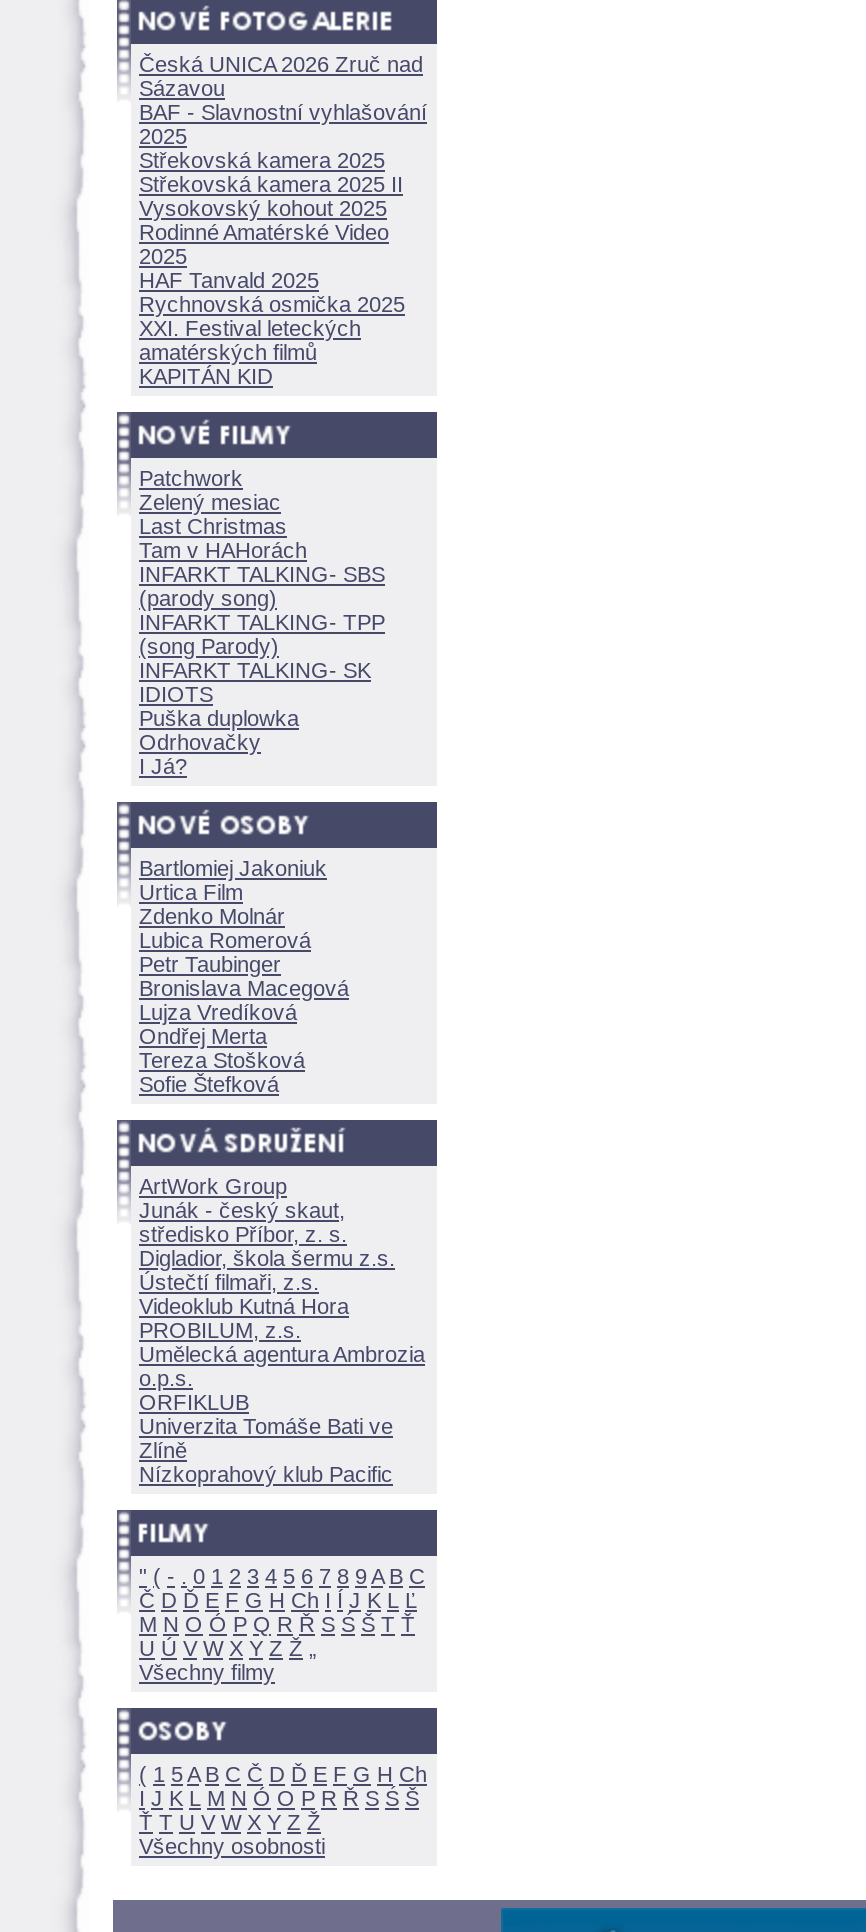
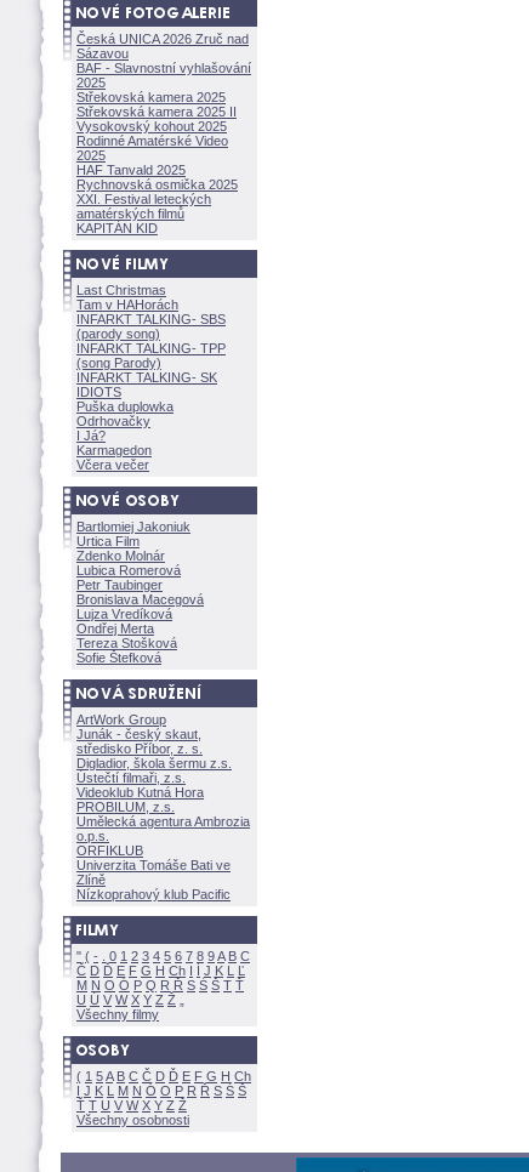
[139,466,281,514] Patchwork | Zelený mesiac -> none
moved [139,514,385,778] -> [76,283,226,443]: Last Christmas | Tam v HAHorách | INFARKT TALKING- SBS | ... | Odrhovačky | I Já?
none -> [76,443,152,472] Karmagedon | Včera večer

